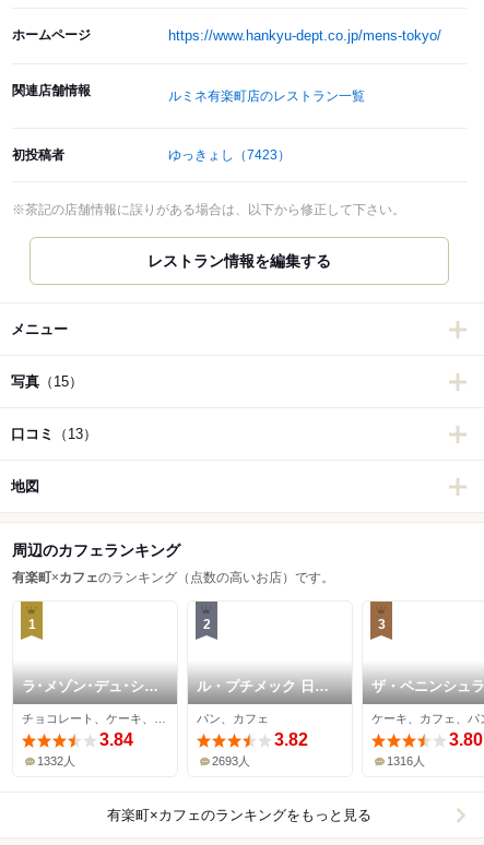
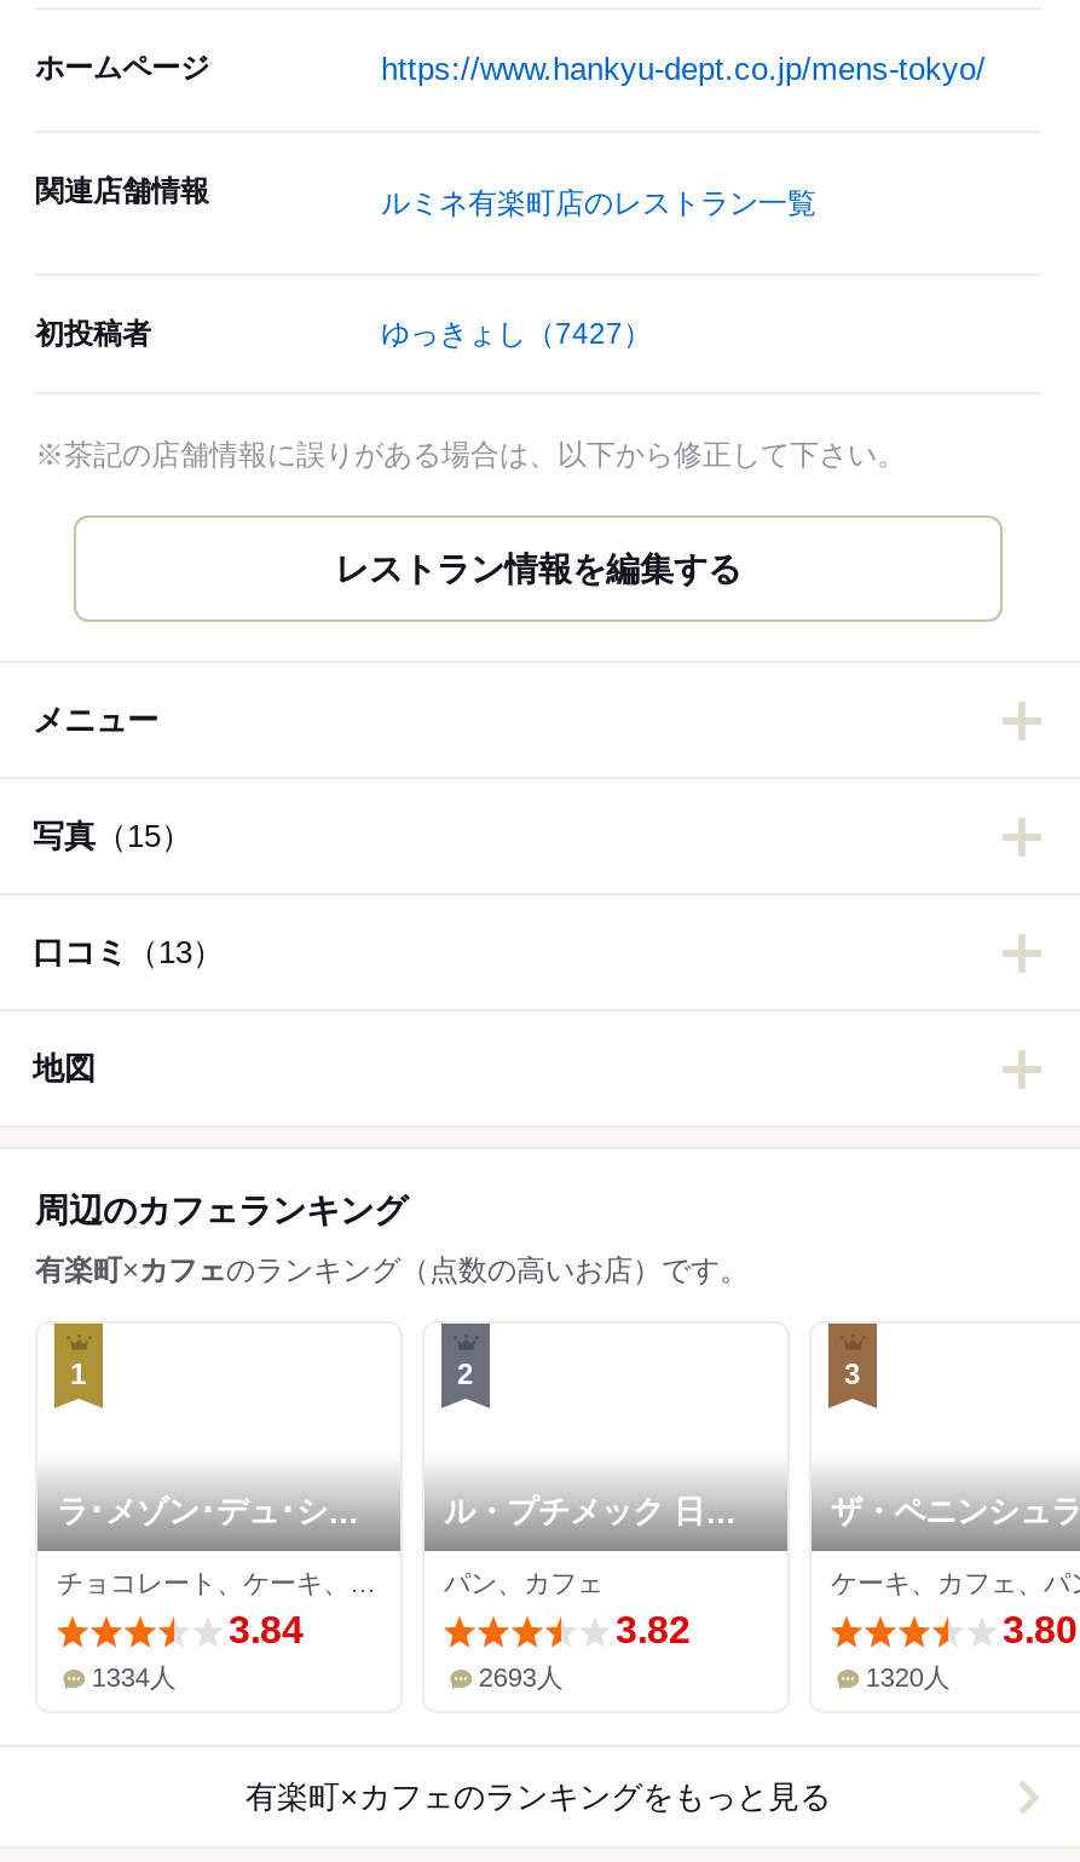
[168,148,291,163] ゆっきょし（7423） -> [381,318,652,352] ゆっきょし（7427）
[38,755,76,768] 1332人 -> [92,1663,176,1692] 1334人
[387,755,425,768] 1316人 -> [866,1663,950,1692] 1320人

